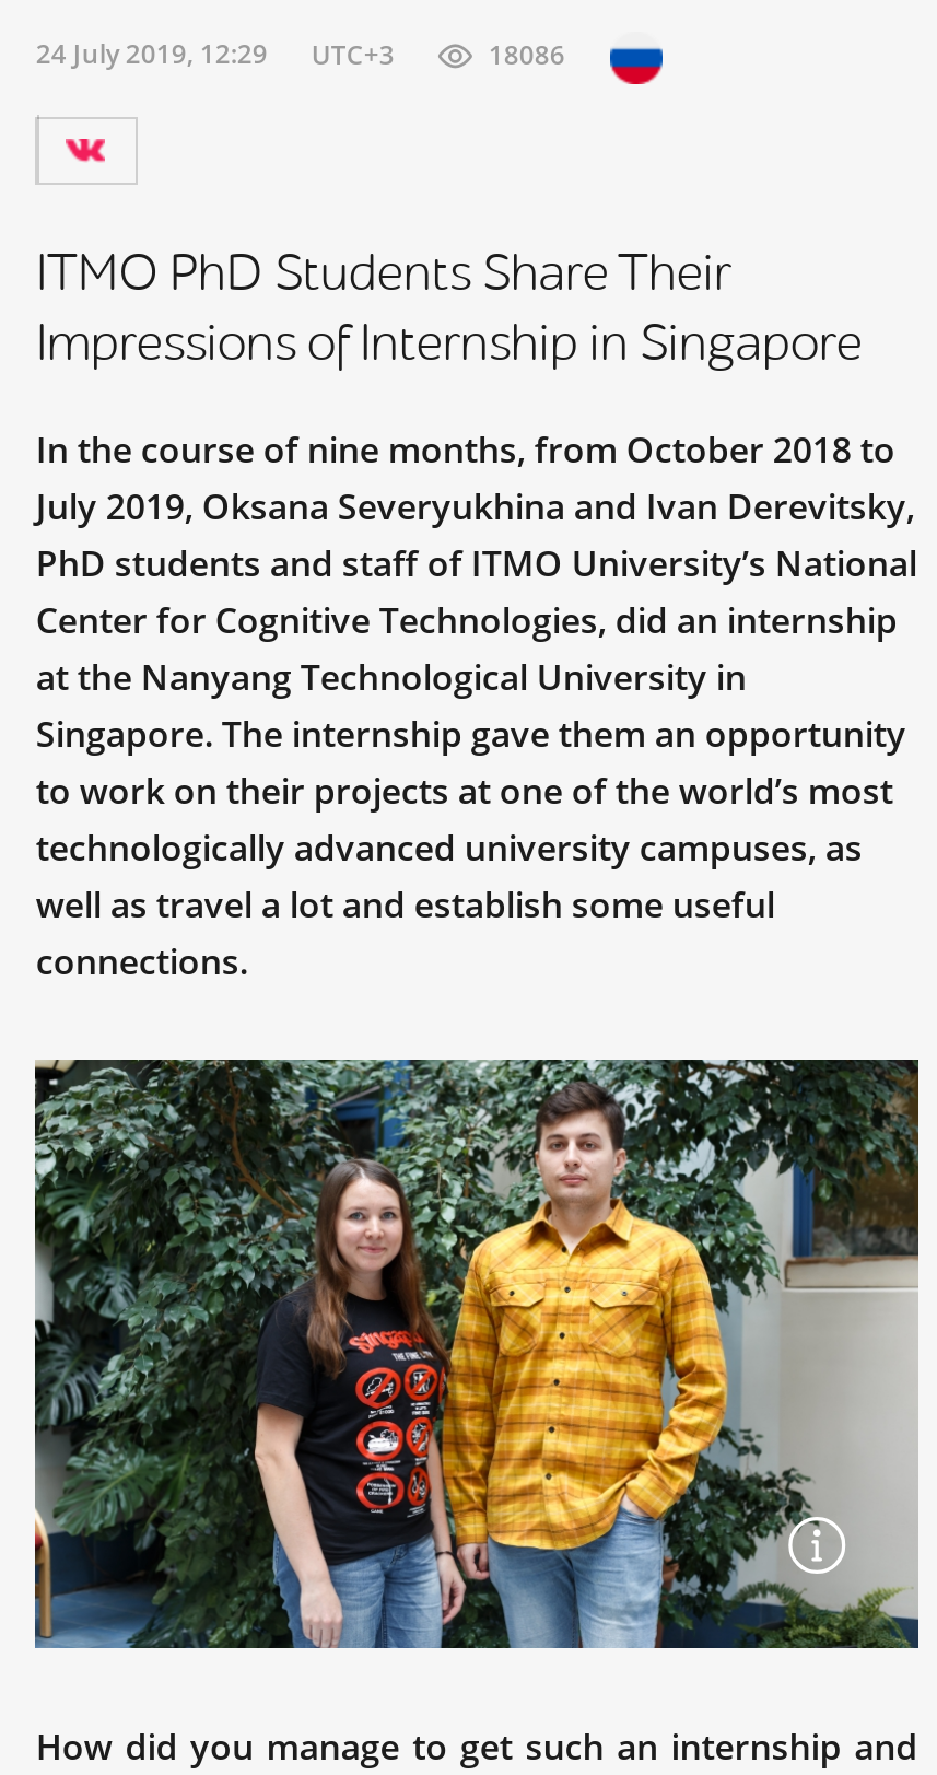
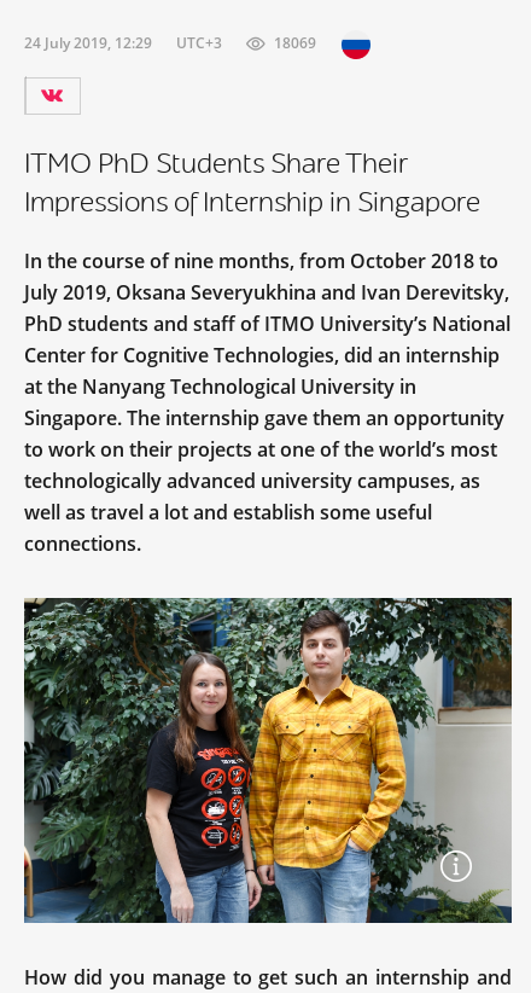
[489,35,565,73] 18086 -> [274,32,317,53] 18069

